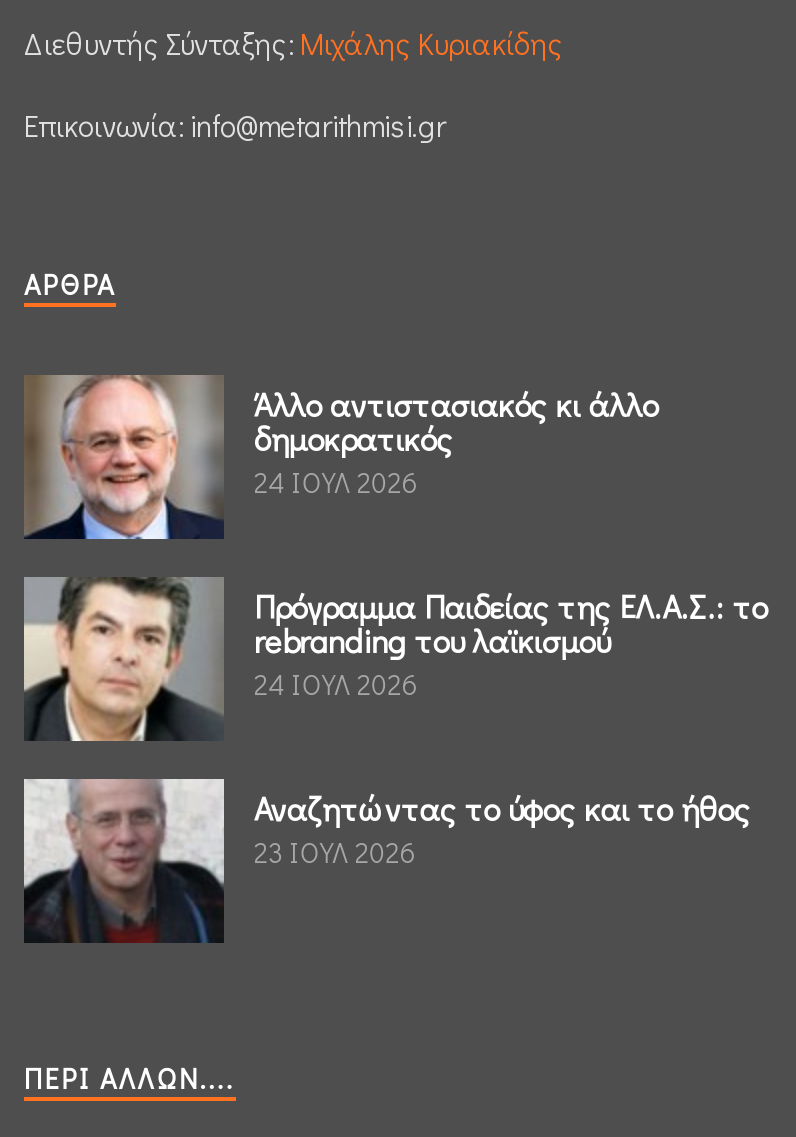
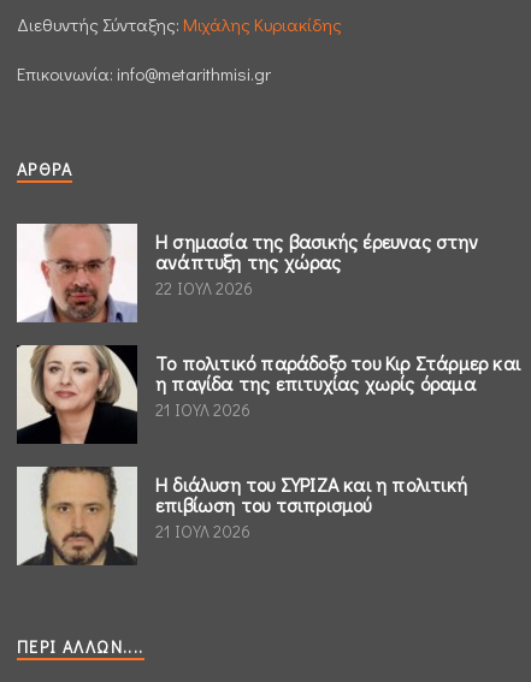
[24,375,658,541] [image] | Άλλο αντιστασιακός κι άλλο | δημοκρατικός | 24 ΙΟΥΛ 2026 -> [16,223,478,324] [image] | Η σημασία της βασικής έρευνας στην | ανάπτυξη της χώρας | 22 ΙΟΥΛ 2026
[24,575,768,743] [image] | Πρόγραμμα Παιδείας της ΕΛ.Α.Σ.: το | rebranding του λαϊκισμού | 24 ΙΟΥΛ 2026 -> [16,344,520,445] [image] | Το πολιτικό παράδοξο του Κιρ Στάρμερ και | η παγίδα της επιτυχίας χωρίς όραμα | 21 ΙΟΥΛ 2026
[22,777,750,943] [image] | Αναζητώντας το ύφος και το ήθος | 23 ΙΟΥΛ 2026 -> [16,467,467,567] [image] | Η διάλυση του ΣΥΡΙΖΑ και η πολιτική | επιβίωση του τσιπρισμού | 21 ΙΟΥΛ 2026

